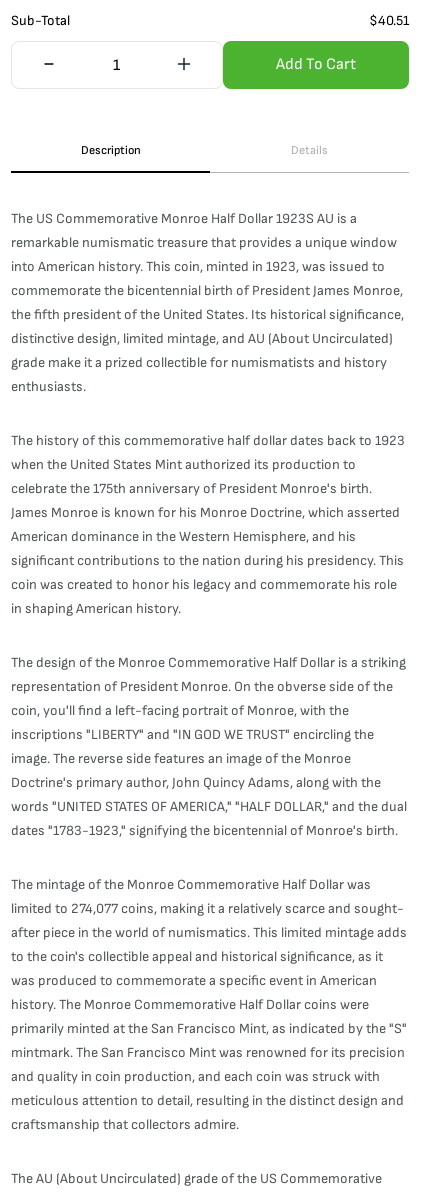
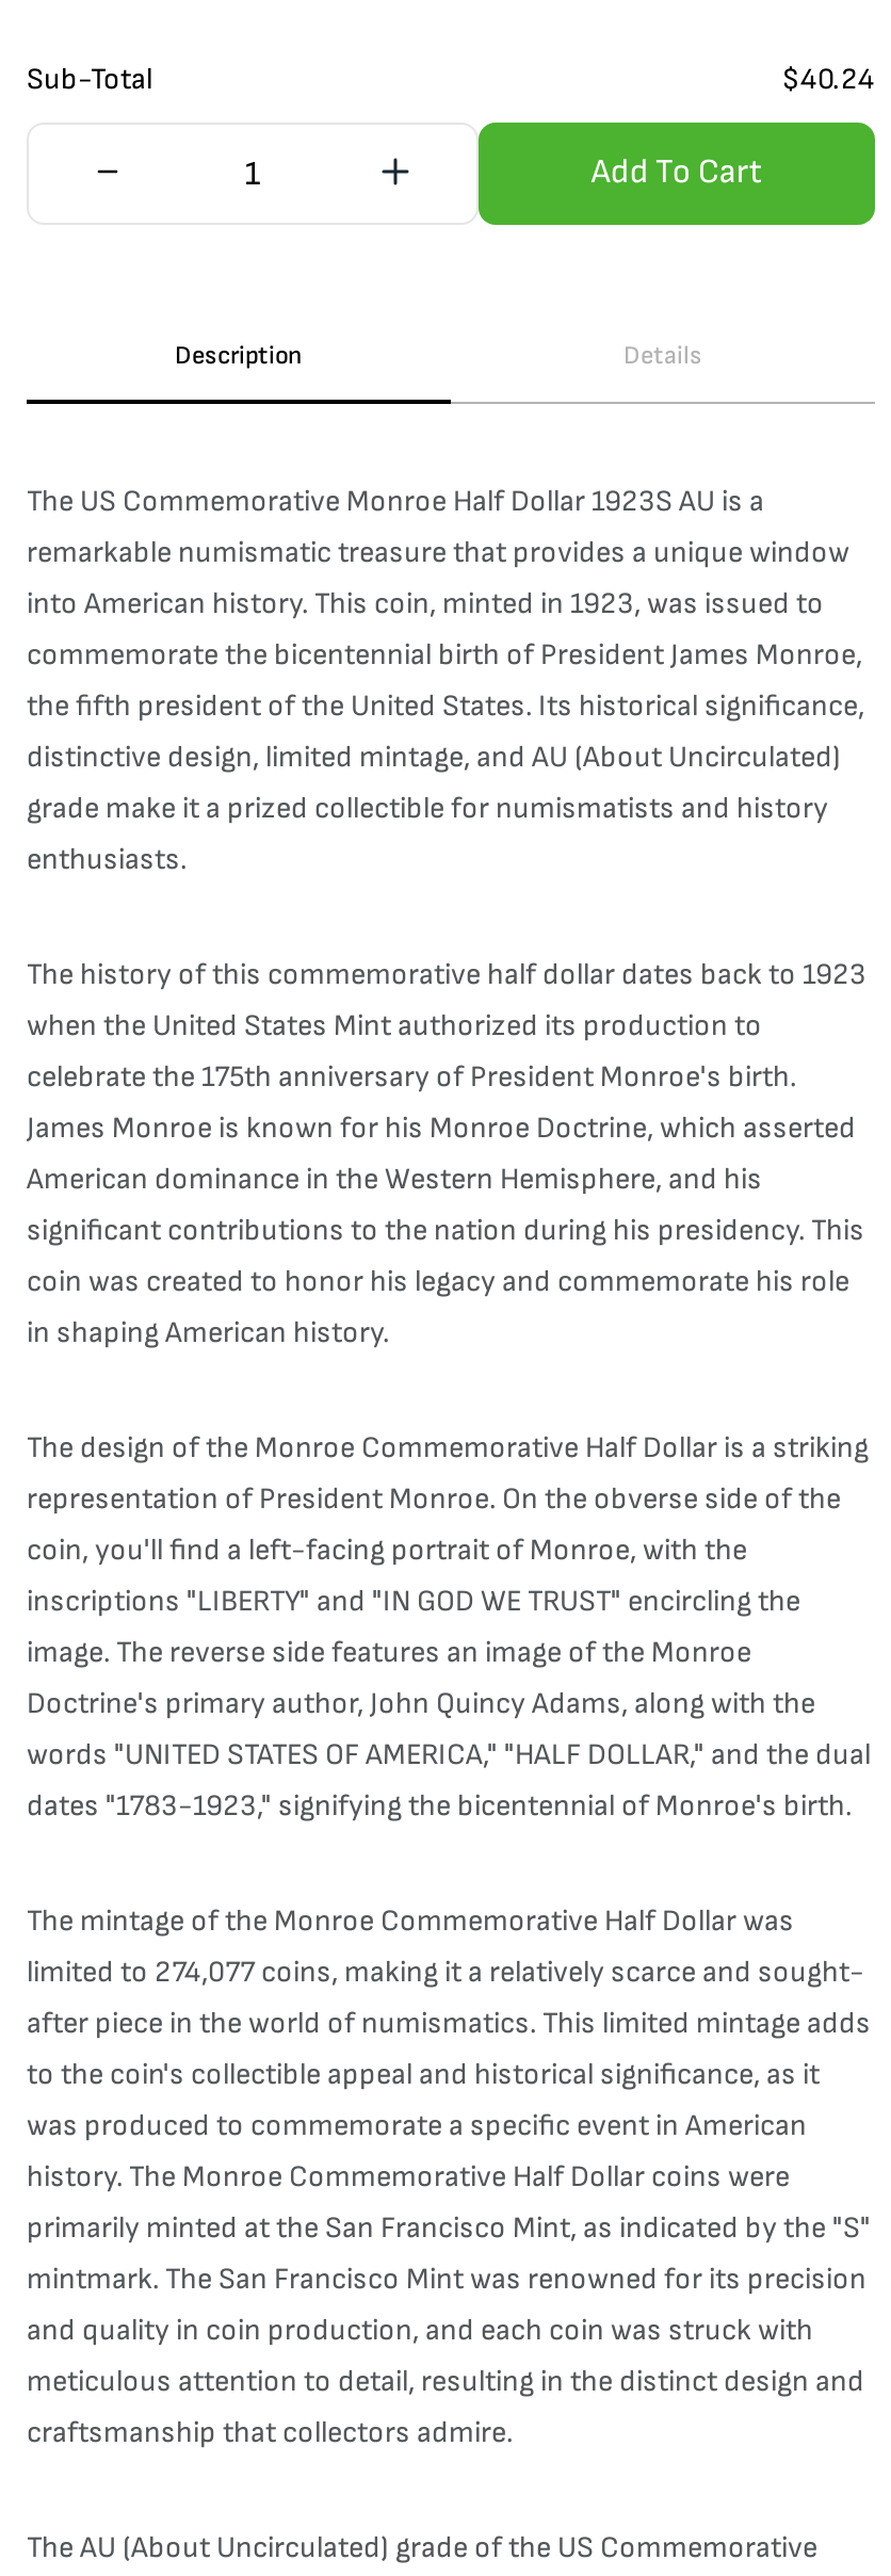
[369,12,409,29] $40.51 -> [781,61,875,97] $40.24

